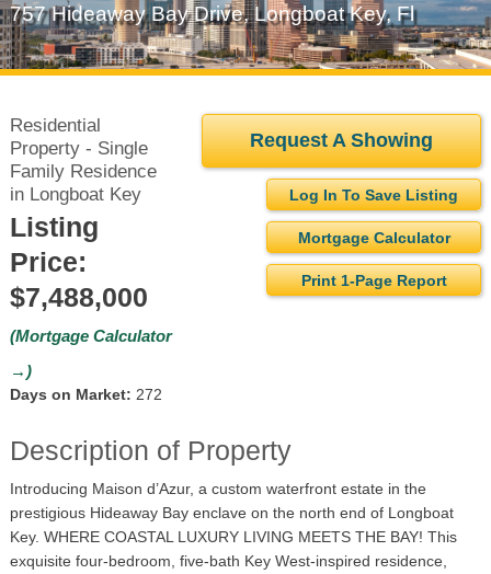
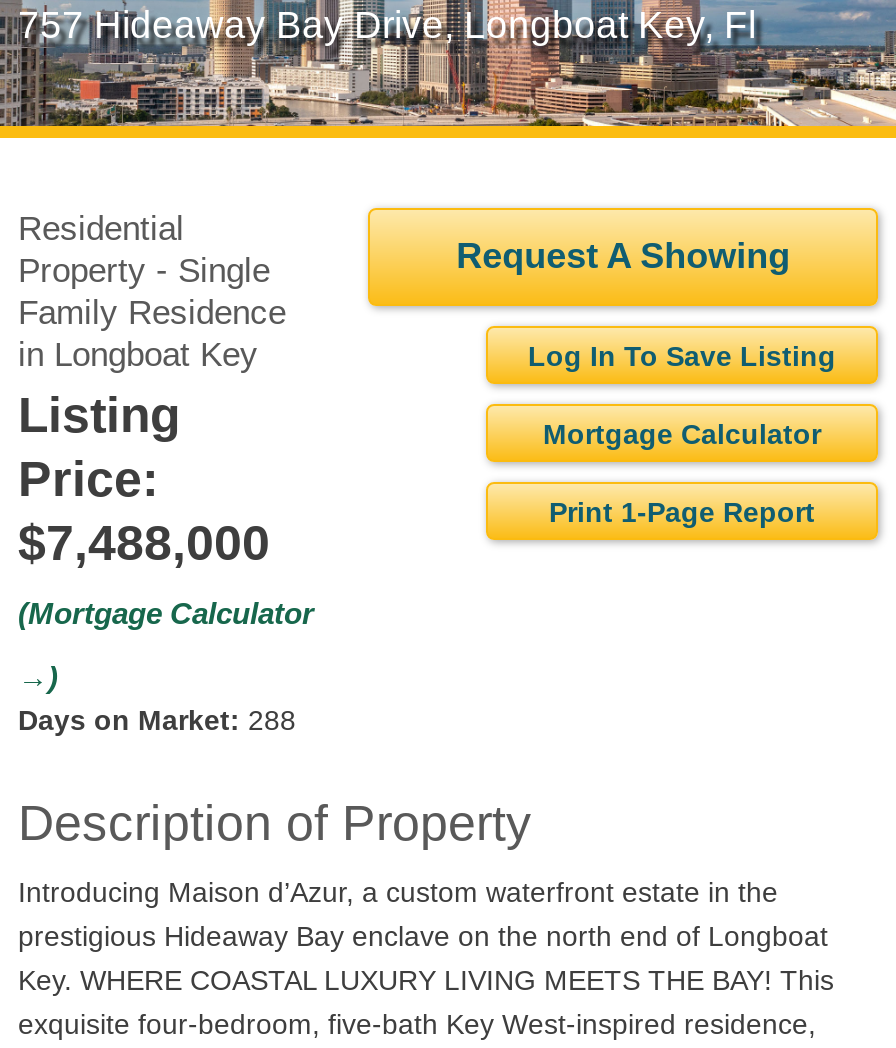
[10,386,162,403] Days on Market: 272 -> [18,704,296,736] Days on Market: 288

